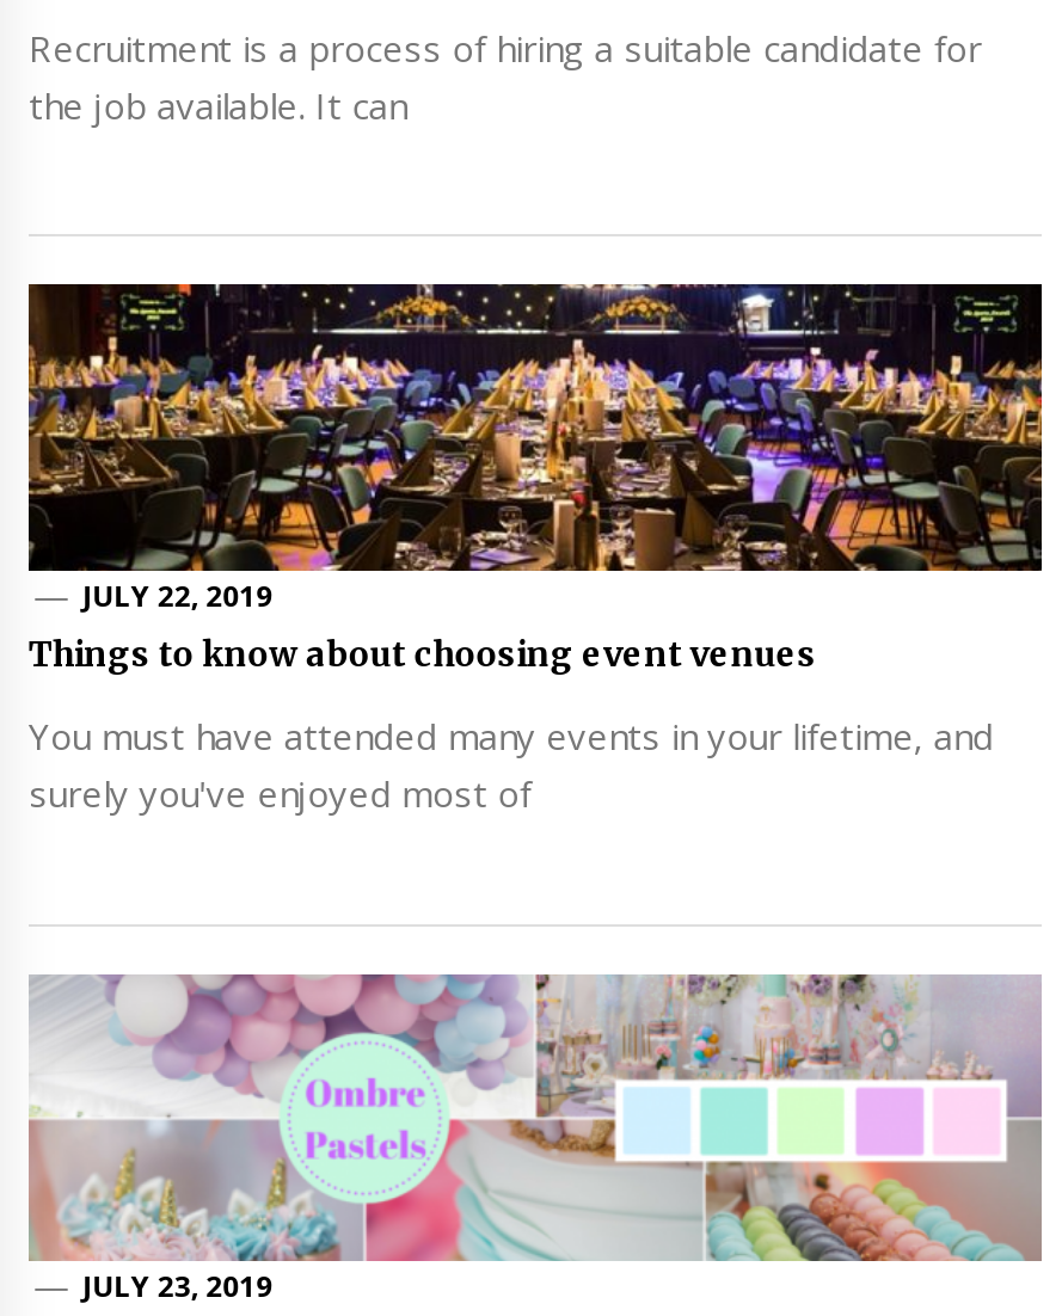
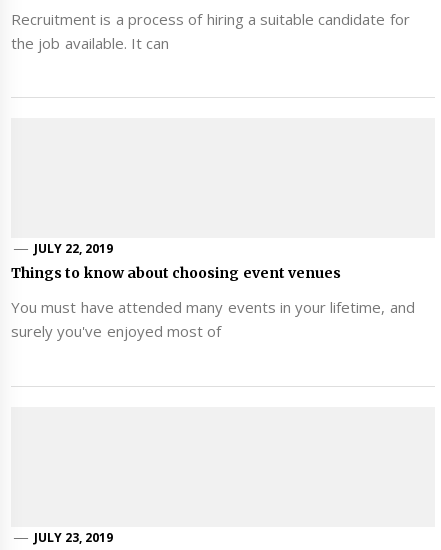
[26,282,1044,573] [image] -> none
[29,972,1042,1263] [image] -> none

